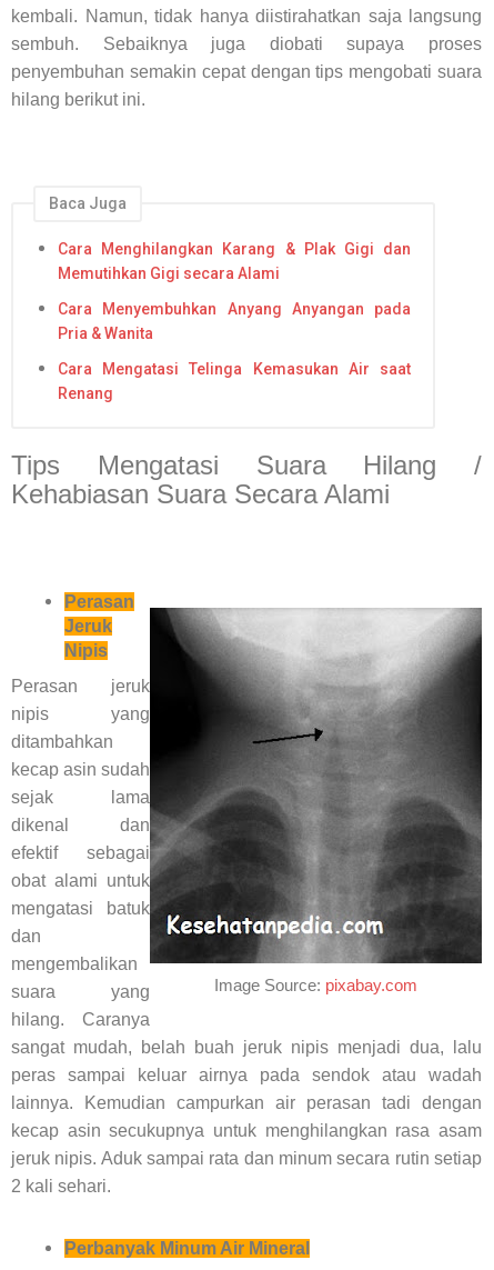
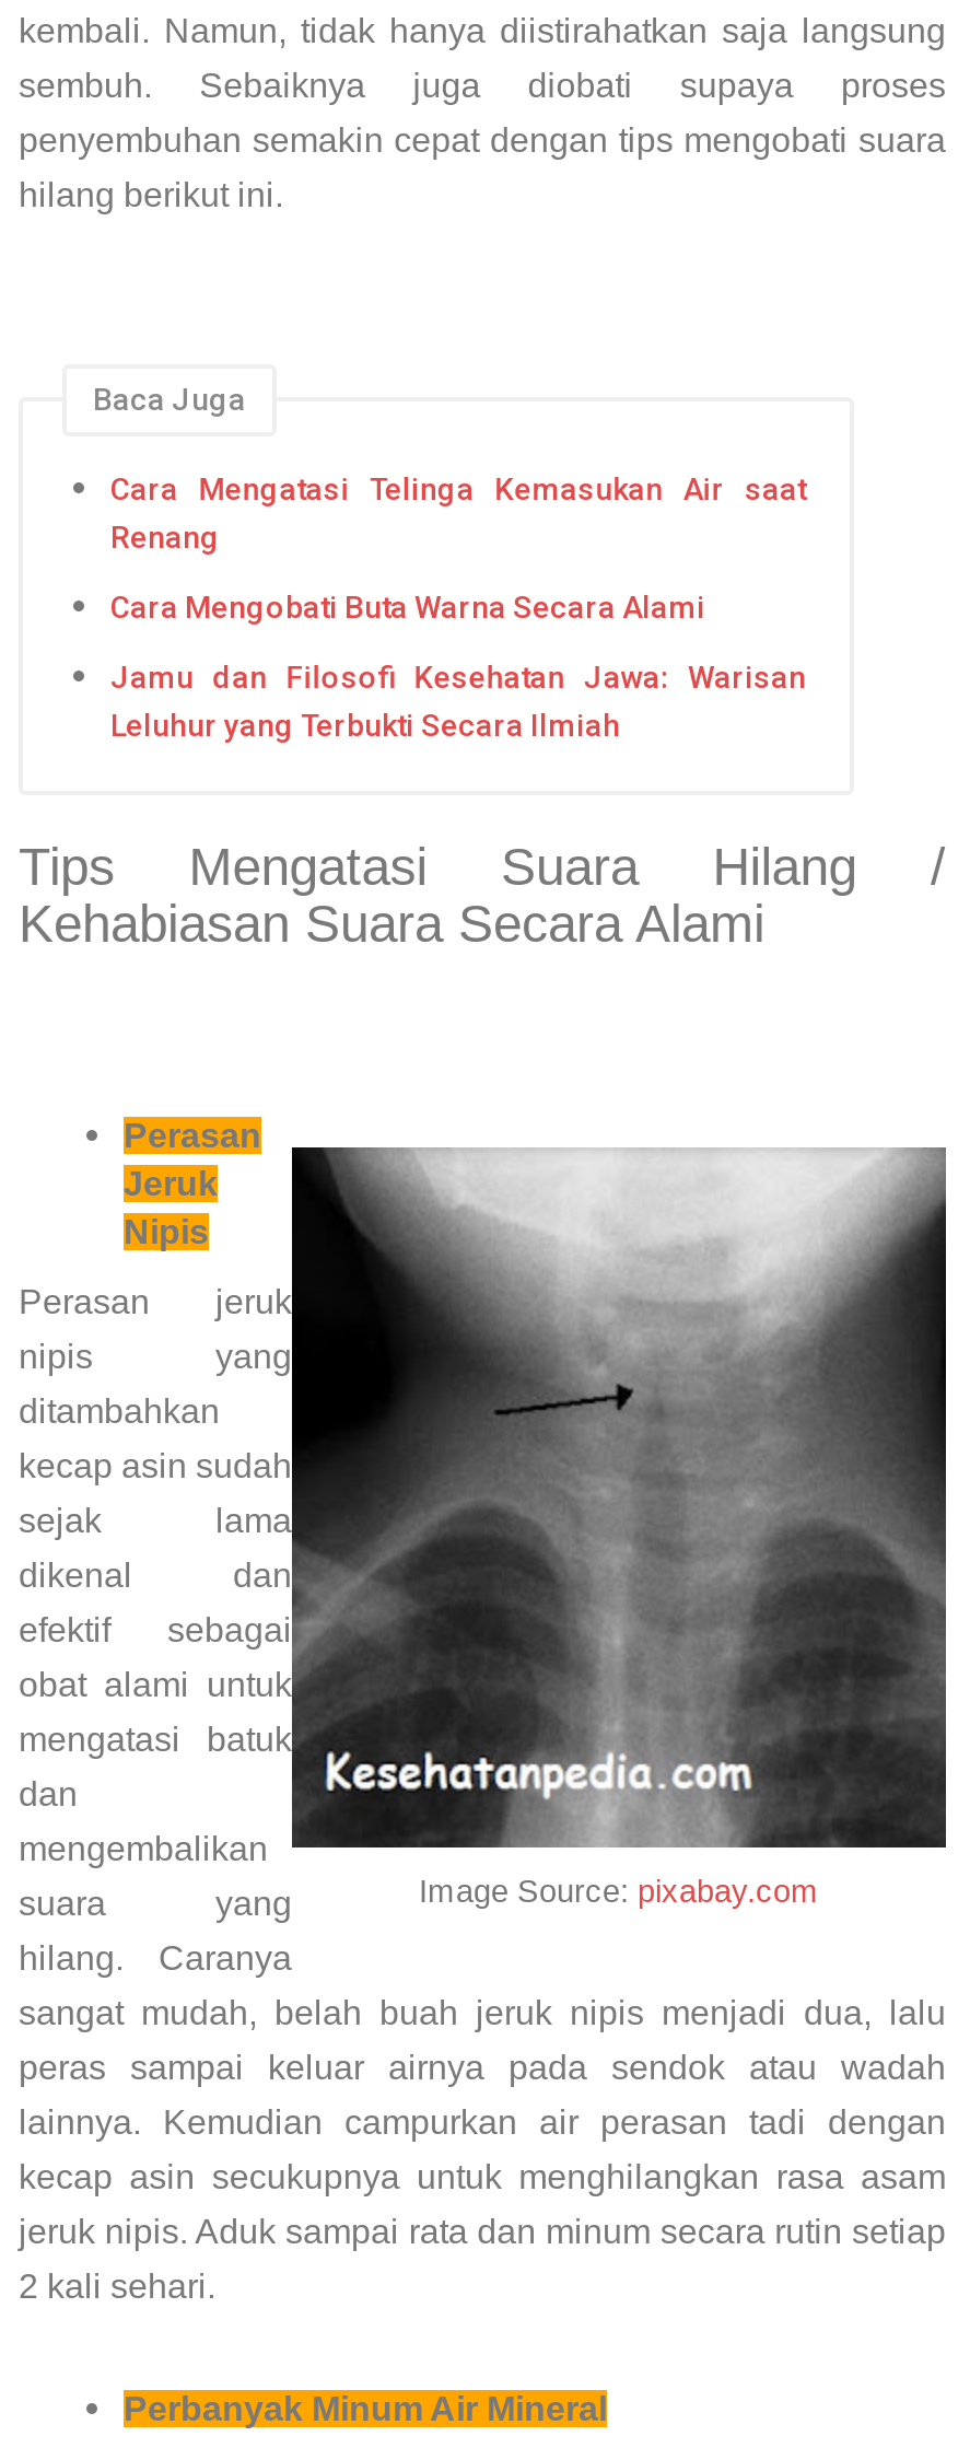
[58,240,411,342] Cara Menghilangkan Karang & Plak Gigi dan | Memutihkan Gigi secara Alami | Cara Menyembuhkan Anyang Anyangan pada | Pria & Wanita -> none
moved [58,360,411,402] -> [110,472,806,555]: Cara Mengatasi Telinga Kemasukan Air saat | Renang
none -> [110,590,806,742] Cara Mengobati Buta Warna Secara Alami | Jamu dan Filosofi Kesehatan Jawa: Warisan | Leluhur yang Terbukti Secara Ilmiah

